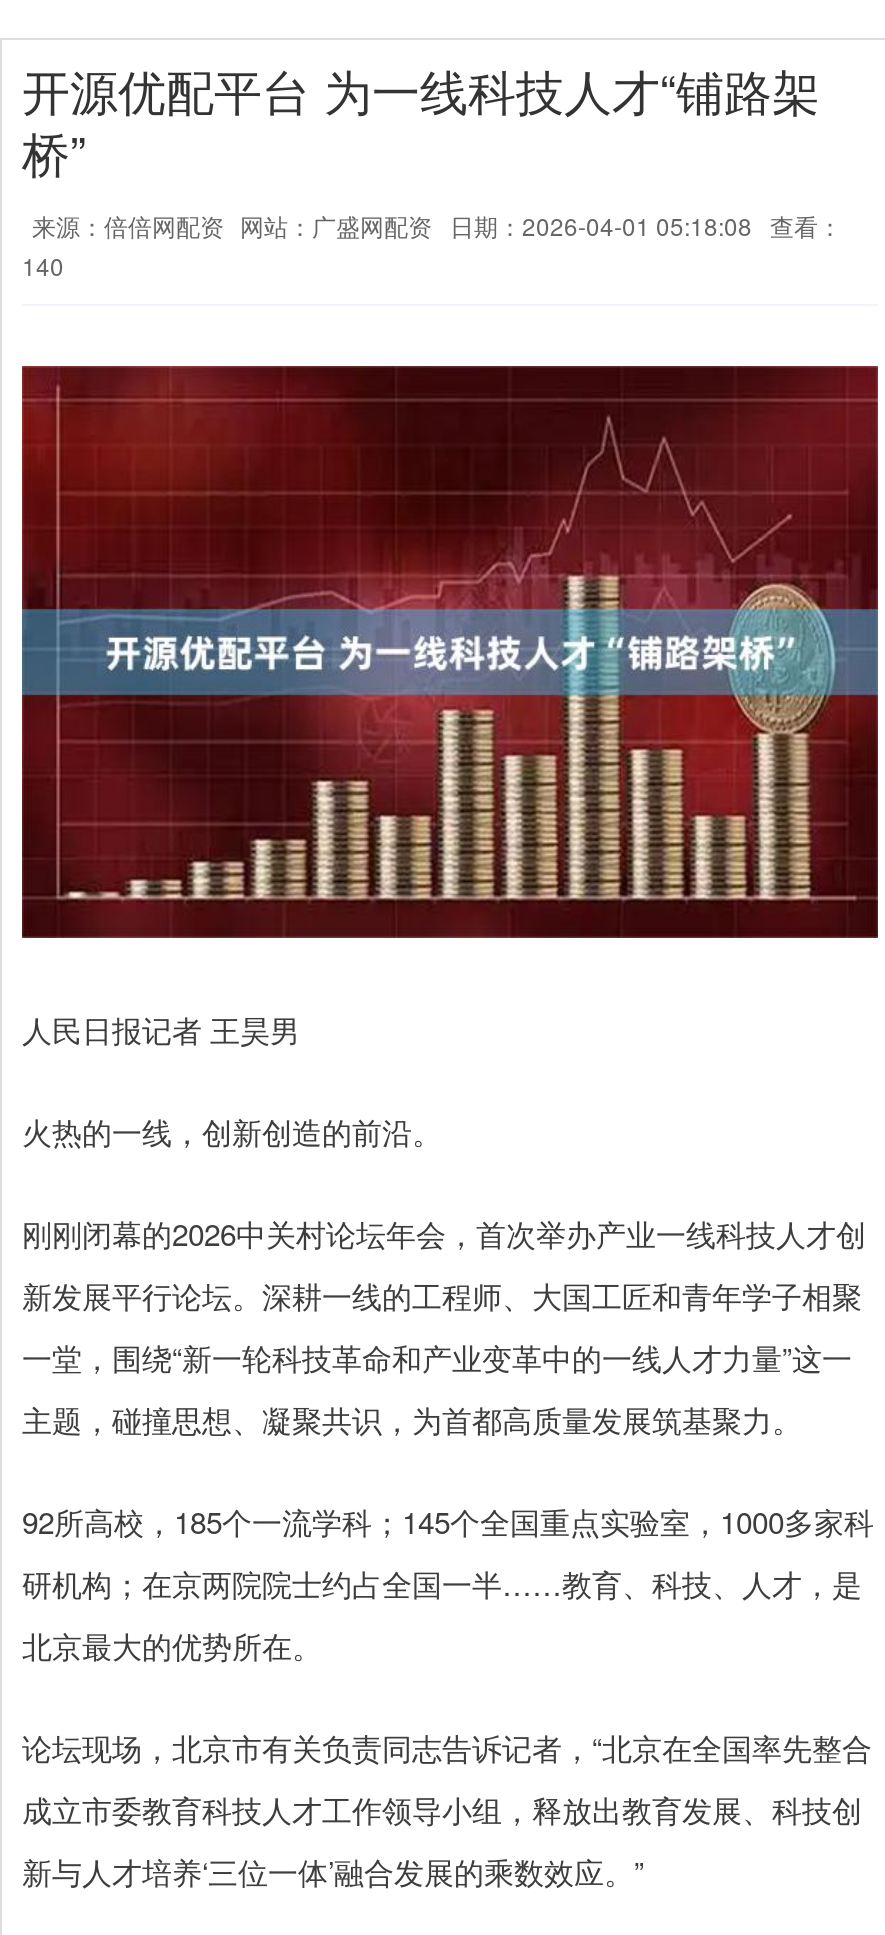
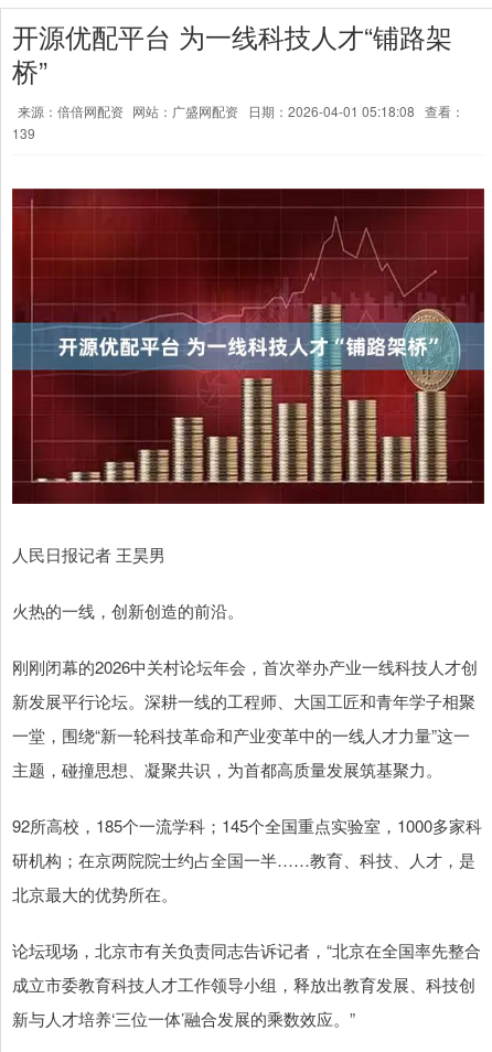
[22,249,64,283] 140 -> [12,124,35,143] 139

